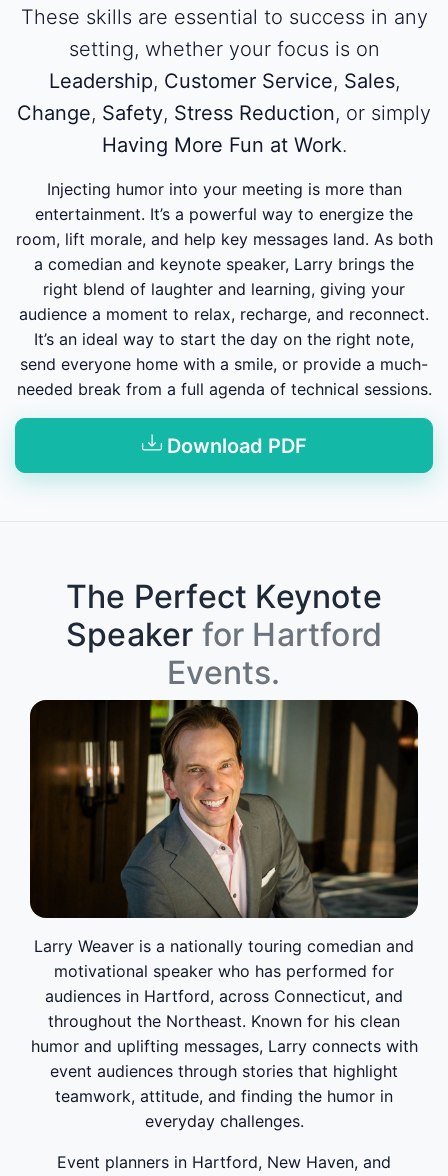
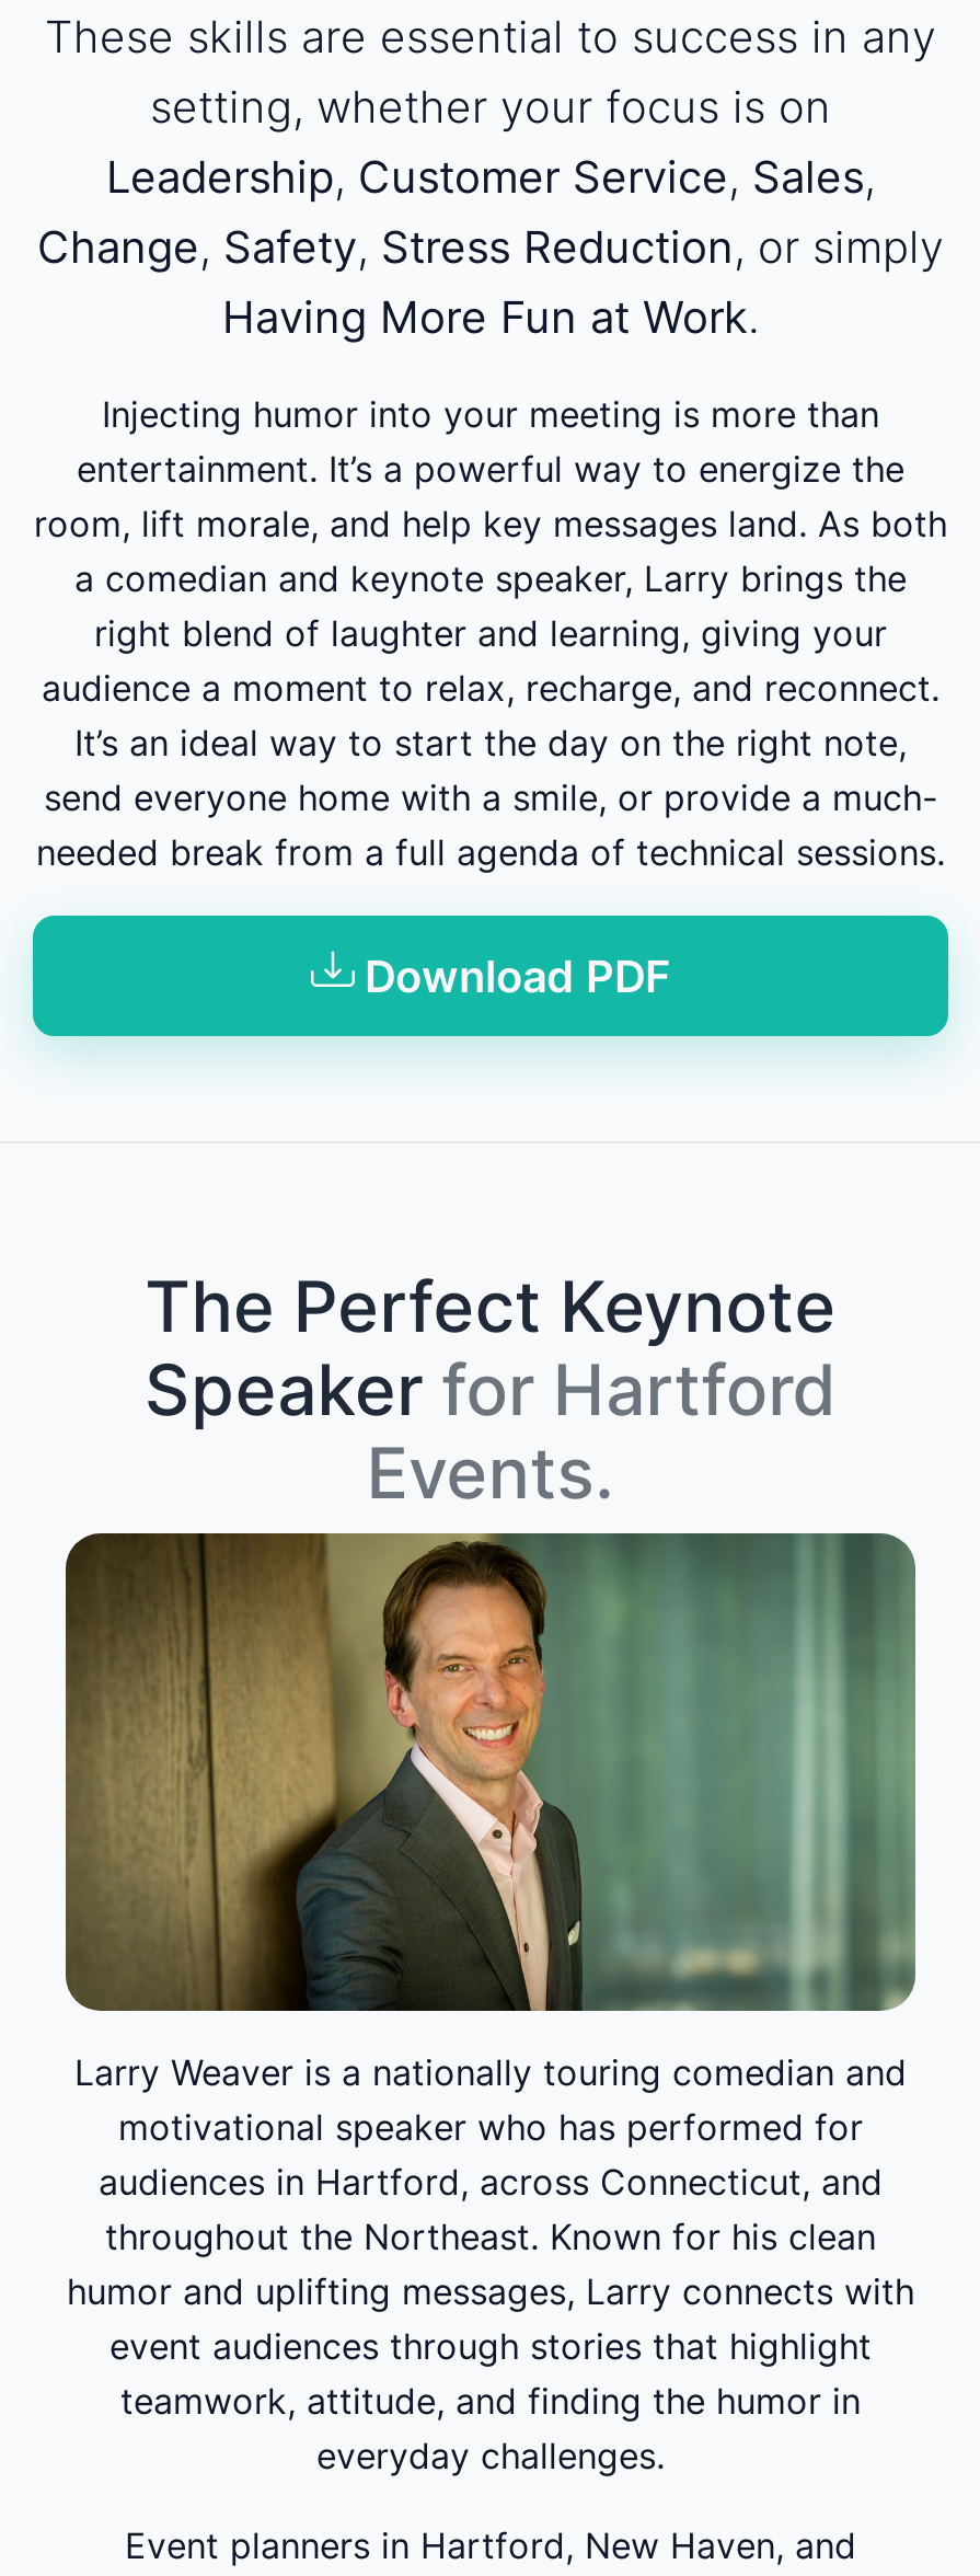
[30,699,419,918] [image] -> [66,1531,918,2013] [image]

